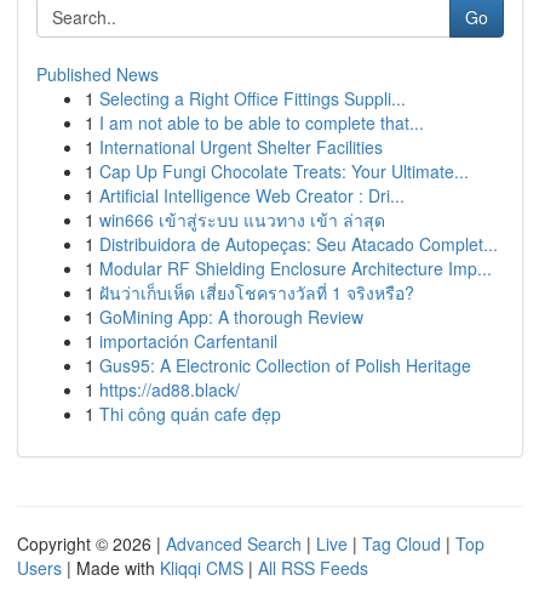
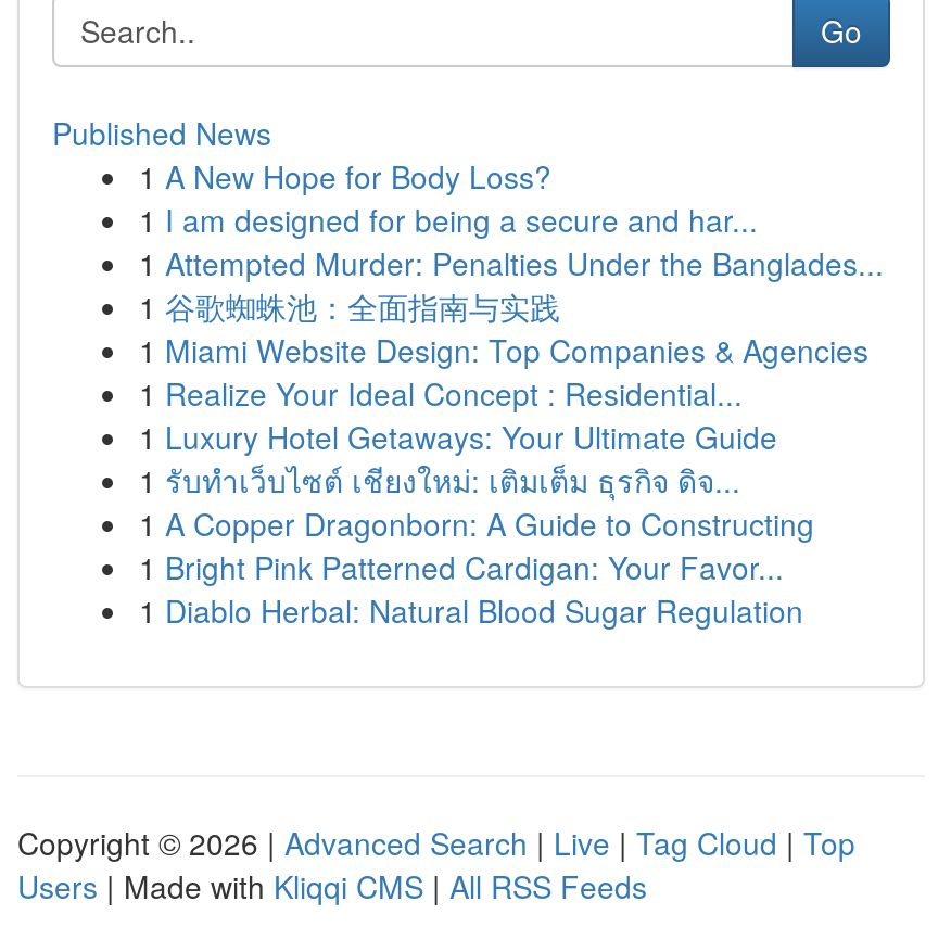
[85,86,498,426] 1 Selecting a Right Office Fittings Suppli... | 1 I am not able to be able to complete that... | 1 International Urgent Shelter Facilities | 1 Cap Up Fungi Chocolate Treats: Your Ultimate... | 1 Artificial Intelligence Web Creator : Dri... | 1 win666 เข้าสู่ระบบ แนวทาง เข้า ล่าสุด | 1 Distribuidora de Autopeças: Seu Atacado Complet... | 1 Modular RF Shielding Enclosure Architecture Imp... | 1 ฝันว่าเก็บเห็ด เสี่ยงโชครางวัลที่ 1 จริงหรือ? | 1 GoMining App: A thorough Review | 1 importación Carfentanil | 1 Gus95: A Electronic Collection of Polish Heritage | 1 https://ad88.black/ | 1 Thi công quán cafe đẹp -> [139,154,884,632] 1 A New Hope for Body Loss? | 1 I am designed for being a secure and har... | 1 Attempted Murder: Penalties Under the Banglades... | 1 谷歌蜘蛛池：全面指南与实践 | 1 Miami Website Design: Top Companies & Agencies | 1 Realize Your Ideal Concept : Residential... | 1 Luxury Hotel Getaways: Your Ultimate Guide | 1 รับทำเว็บไซต์ เชียงใหม่: เติมเต็ม ธุรกิจ ดิจ... | 1 A Copper Dragonborn: A Guide to Constructing | 1 Bright Pink Patterned Cardigan: Your Favor... | 1 Diablo Herbal: Natural Blood Sugar Regulation

